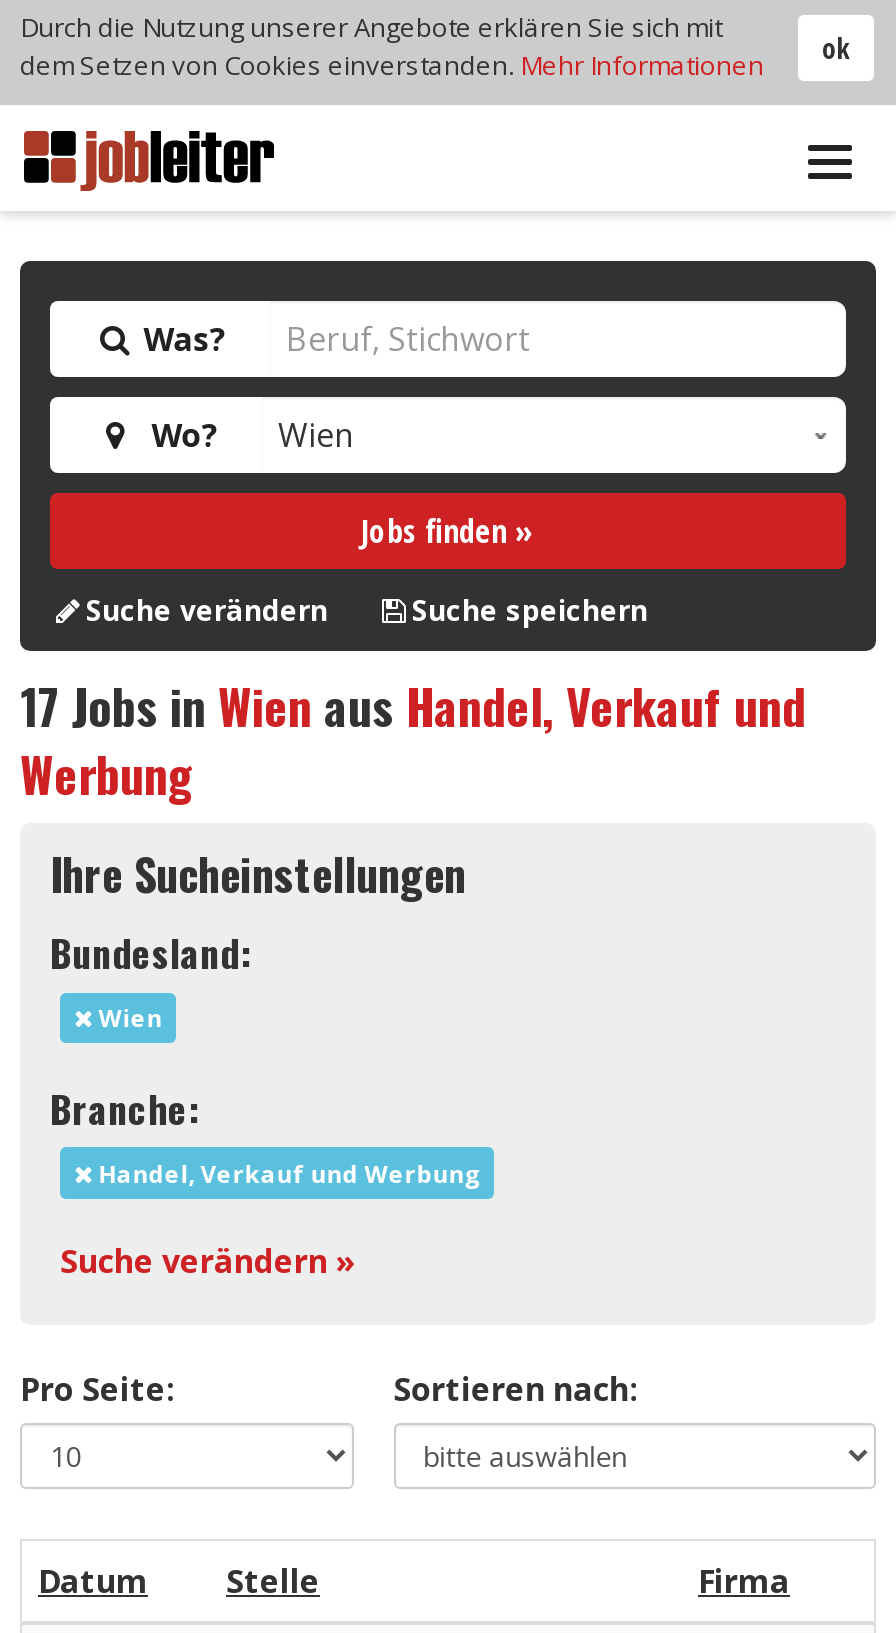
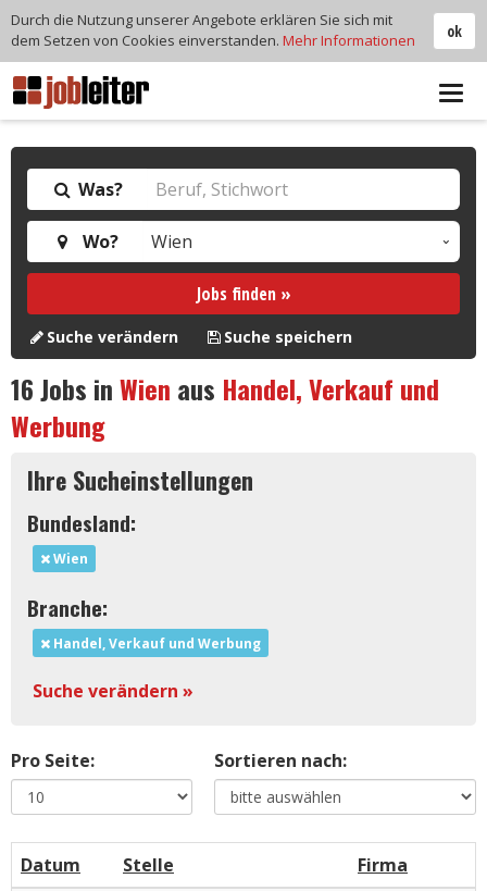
[20,669,806,741] 17 Jobs in Wien aus Handel, Verkauf und -> [11,369,439,408] 16 Jobs in Wien aus Handel, Verkauf und

